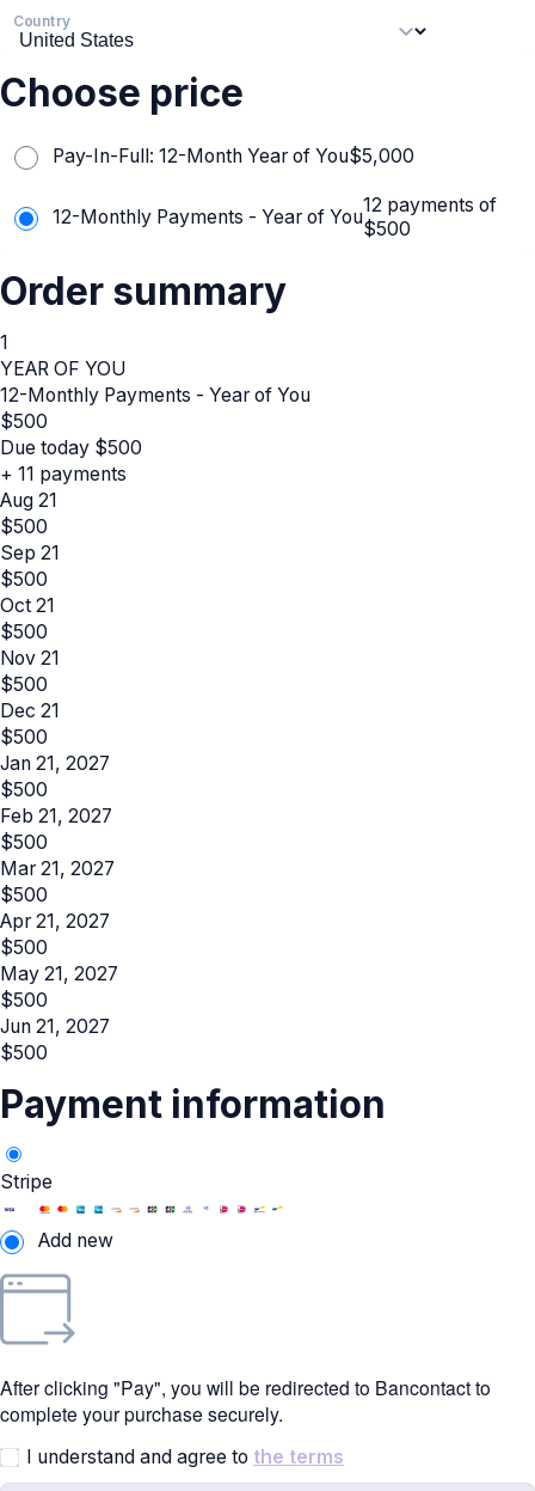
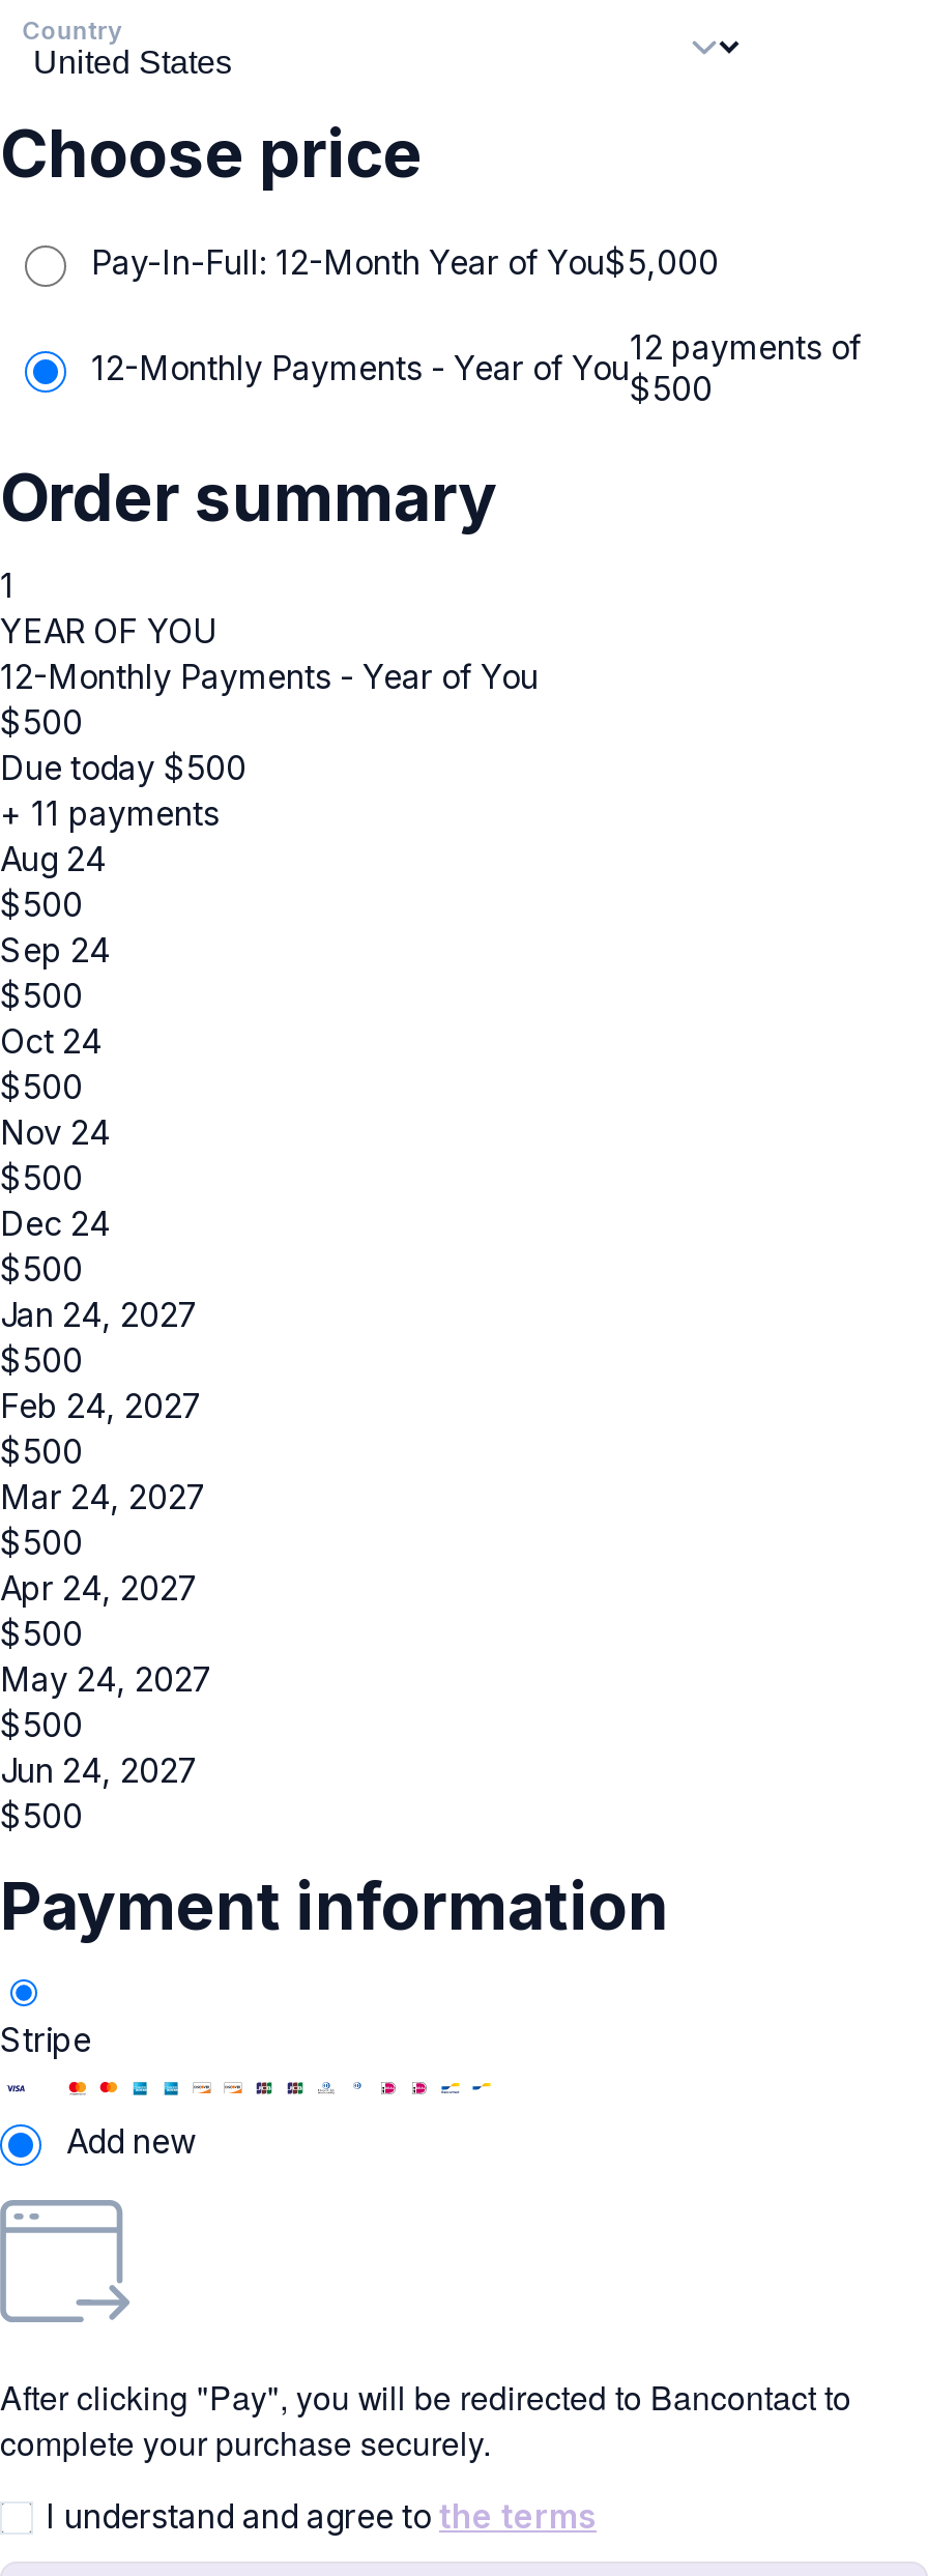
[0,489,57,512] Aug 21 -> [0,840,108,879] Aug 24
[0,542,60,564] Sep 21 -> [0,931,112,970] Sep 24
[0,594,55,617] Oct 21 -> [0,1022,104,1061] Oct 24
[0,647,60,669] Nov 21 -> [0,1113,112,1153] Nov 24
[0,699,60,722] Dec 21 -> [0,1204,112,1244] Dec 24
[0,752,110,775] Jan 21, 2027 -> [0,1296,197,1335] Jan 24, 2027
[0,805,112,827] Feb 21, 2027 -> [0,1387,201,1426] Feb 24, 2027
[0,857,115,880] Mar 21, 2027 -> [0,1478,205,1517] Mar 24, 2027
[0,910,110,933] Apr 21, 2027 -> [0,1569,197,1608] Apr 24, 2027
[0,962,118,985] May 21, 2027 -> [0,1660,211,1700] May 24, 2027
[0,1015,110,1038] Jun 21, 2027 -> [0,1751,197,1791] Jun 24, 2027

